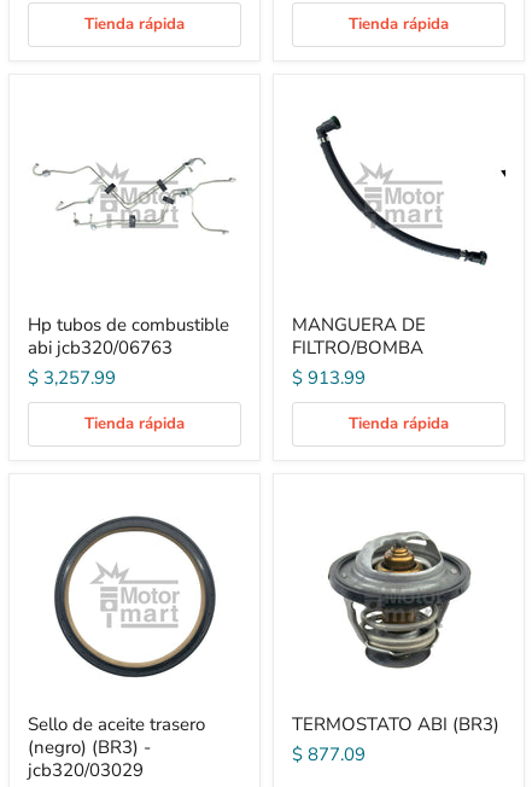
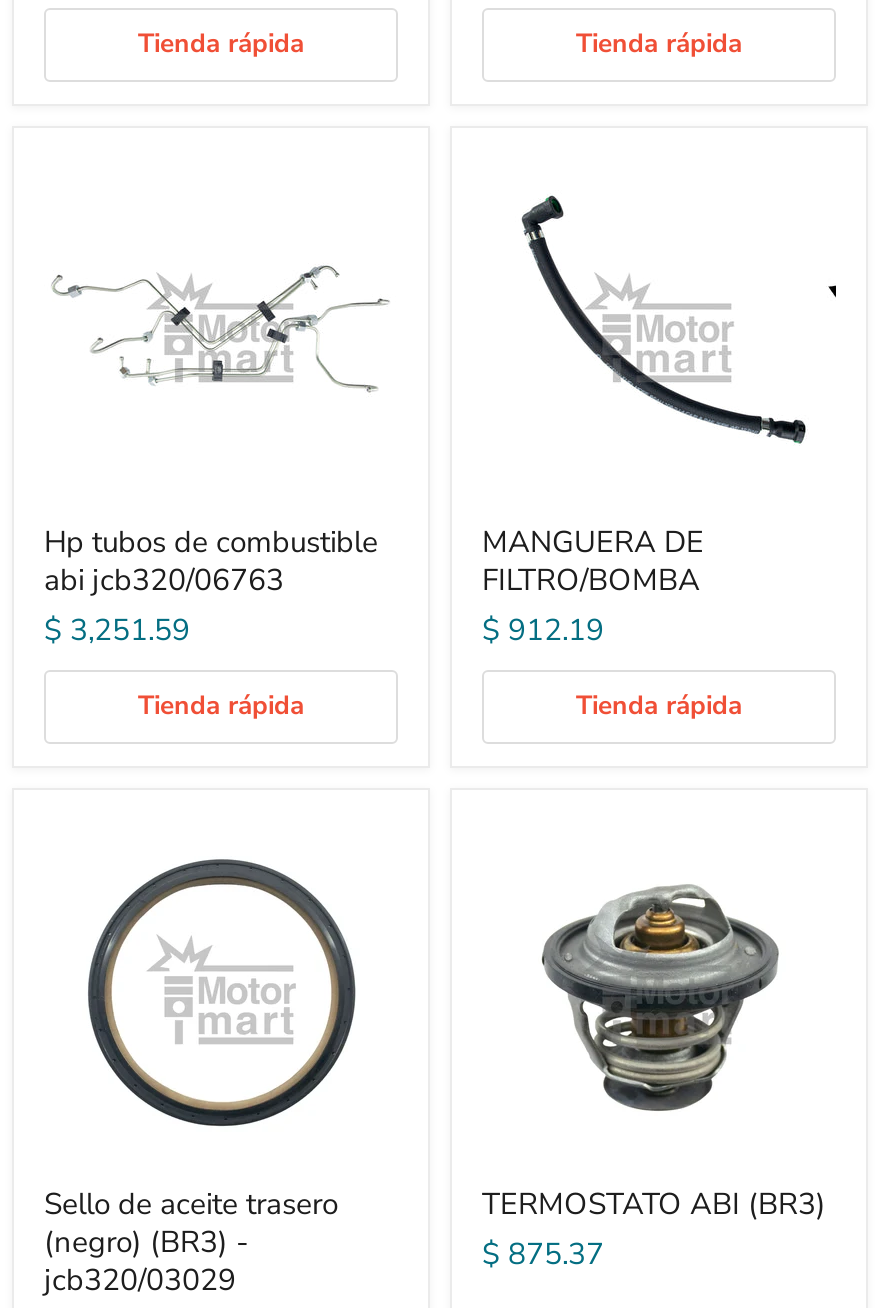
[28,366,116,390] $ 3,257.99 -> [44,610,190,650] $ 3,251.59
[292,366,366,390] $ 913.99 -> [482,610,604,650] $ 912.19
[292,743,366,767] $ 877.09 -> [482,1234,604,1274] $ 875.37

